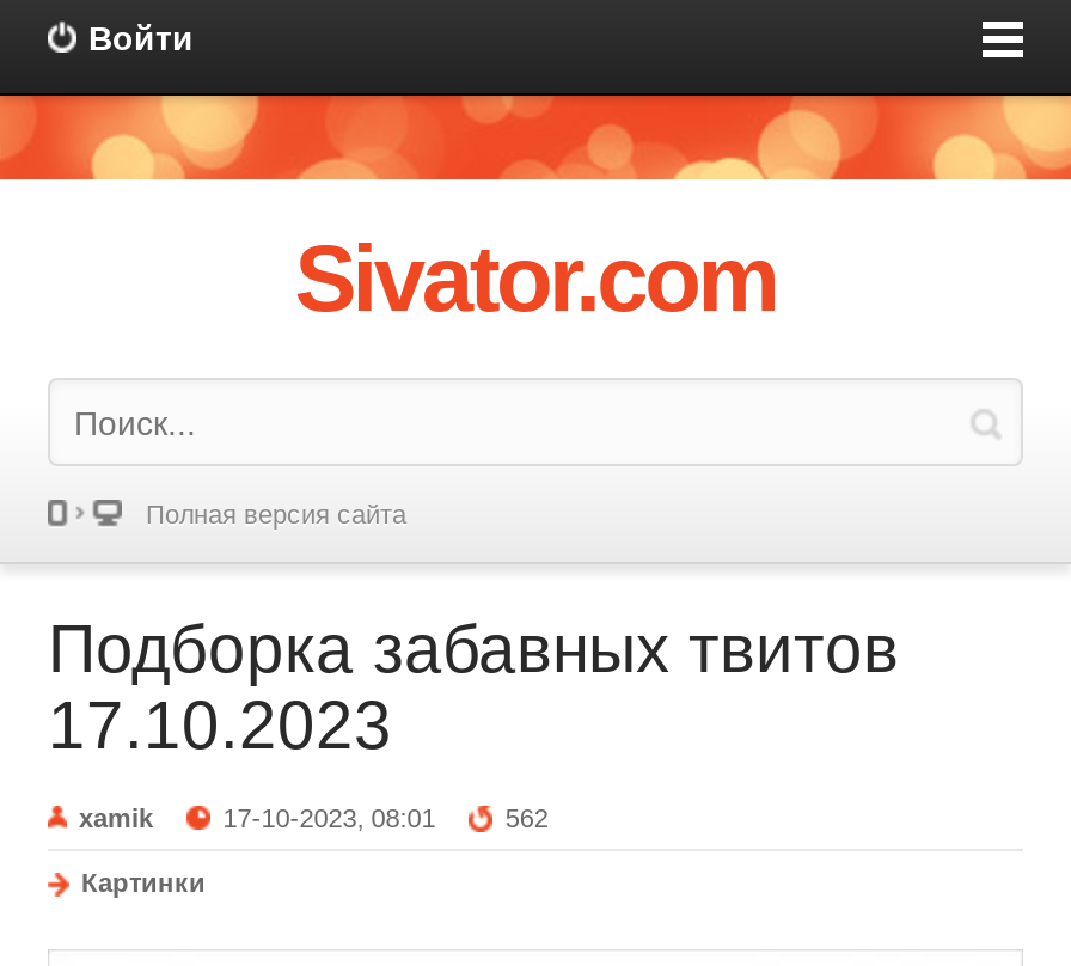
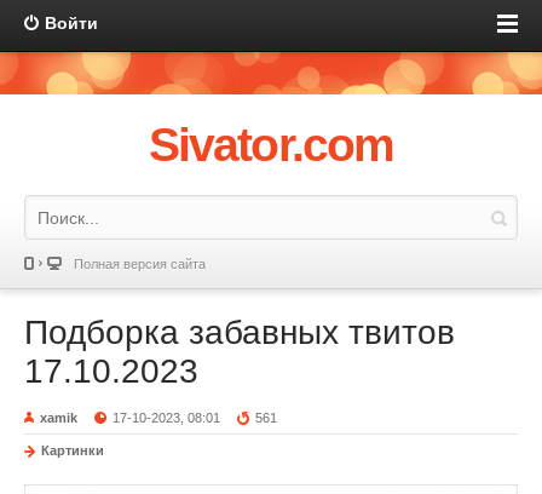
[505,803,548,832] 562 -> [256,410,278,425] 561

